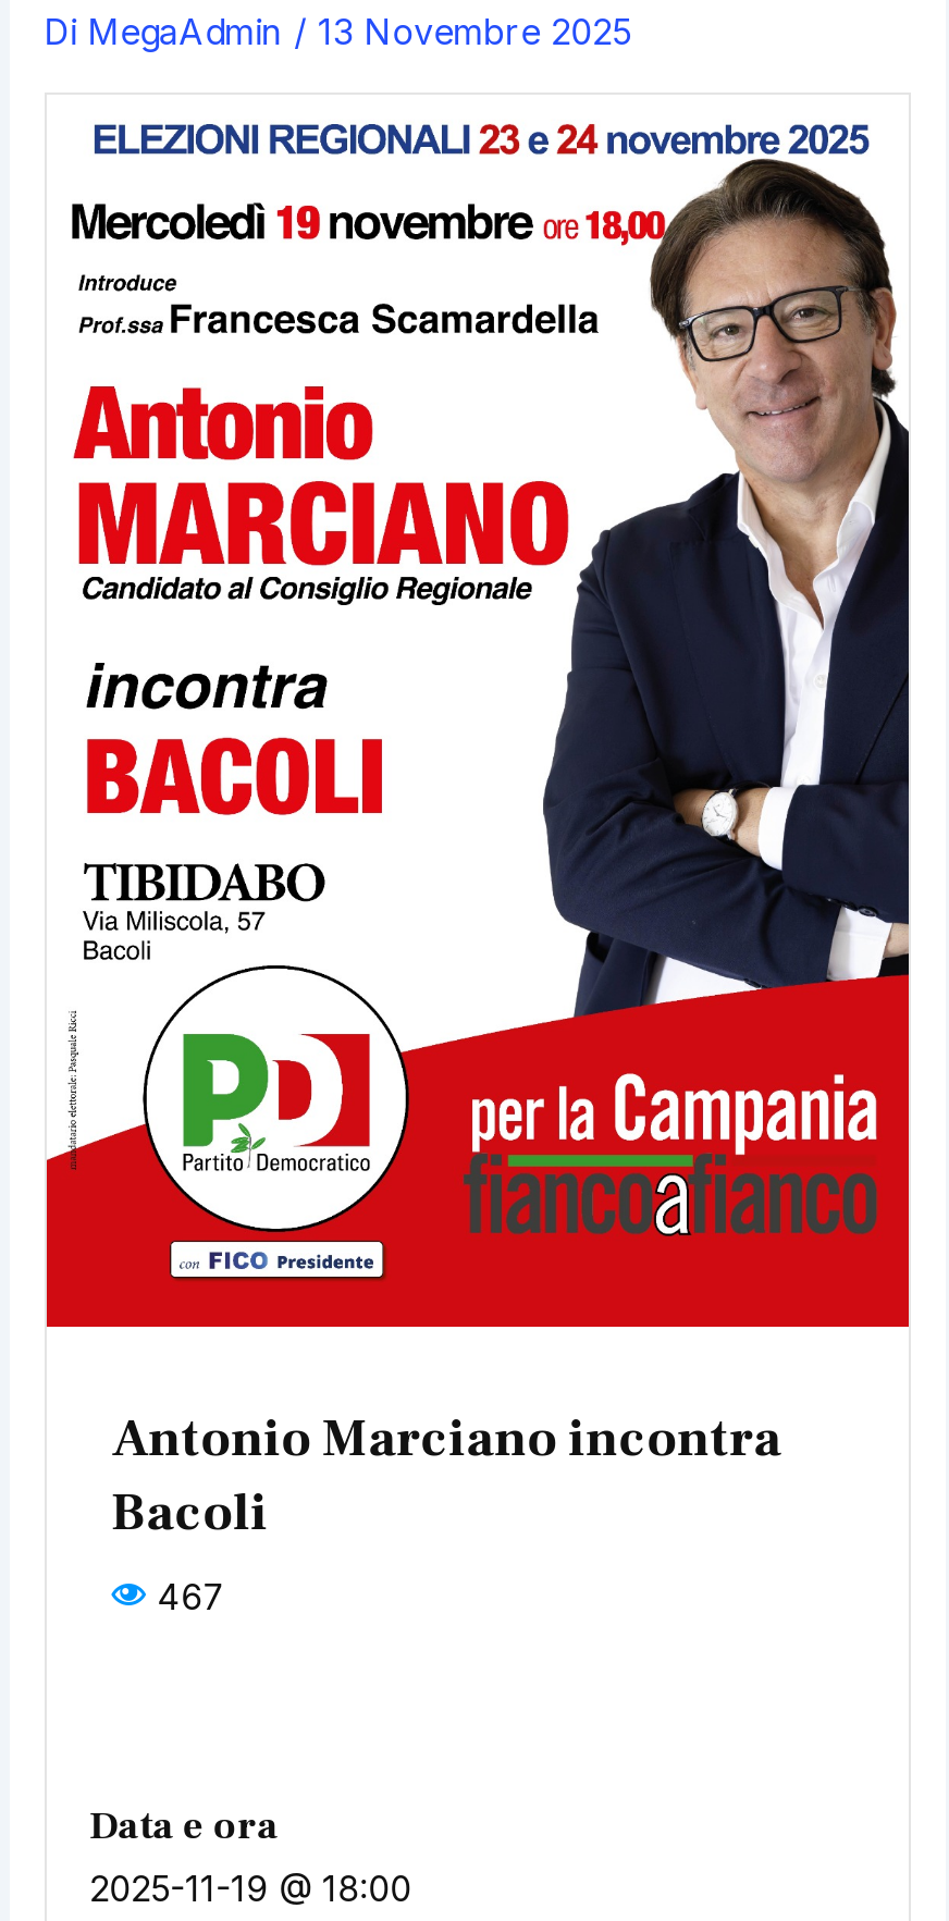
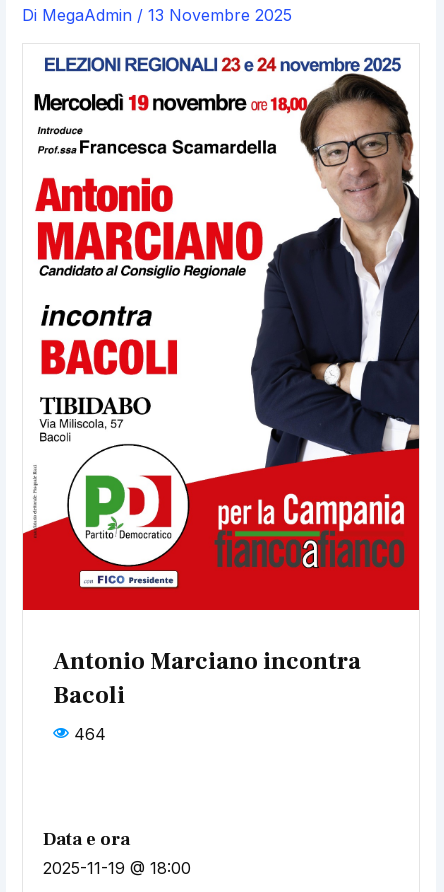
[146,1574,224,1618] 467 -> [69,724,106,744] 464

